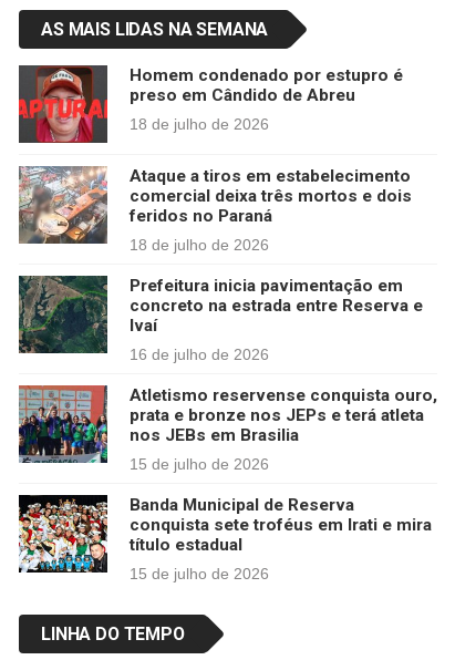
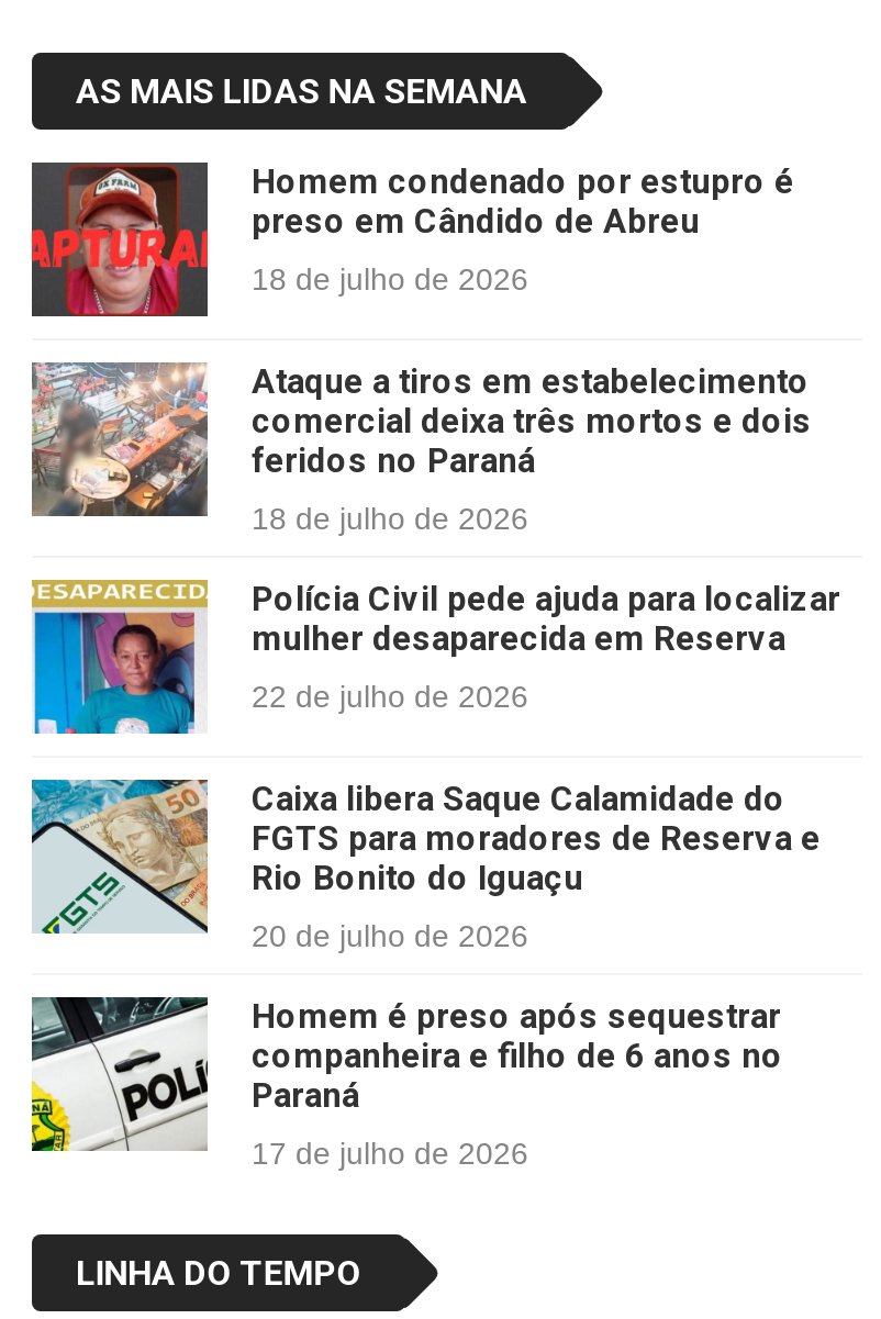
[18,275,423,354] [image] | Prefeitura inicia pavimentação em | concreto na estrada entre Reserva e | Ivaí -> [30,578,840,736] [image] | Polícia Civil pede ajuda para localizar | mulher desaparecida em Reserva
[130,346,269,364] 16 de julho de 2026 -> [252,680,528,715] 22 de julho de 2026
[18,384,437,464] [image] | Atletismo reservense conquista ouro, | prata e bronze nos JEPs e terá atleta | nos JEBs em Brasilia -> [30,778,821,936] [image] | Caixa libera Saque Calamidade do | FGTS para moradores de Reserva e | Rio Bonito do Iguaçu
[130,456,269,473] 15 de julho de 2026 -> [252,919,528,954] 20 de julho de 2026
[18,494,432,574] [image] | Banda Municipal de Reserva | conquista sete troféus em Irati e mira | título estadual -> [30,995,783,1153] [image] | Homem é preso após sequestrar | companheira e filho de 6 anos no | Paraná
[130,565,269,583] 15 de julho de 2026 -> [252,1136,528,1172] 17 de julho de 2026

